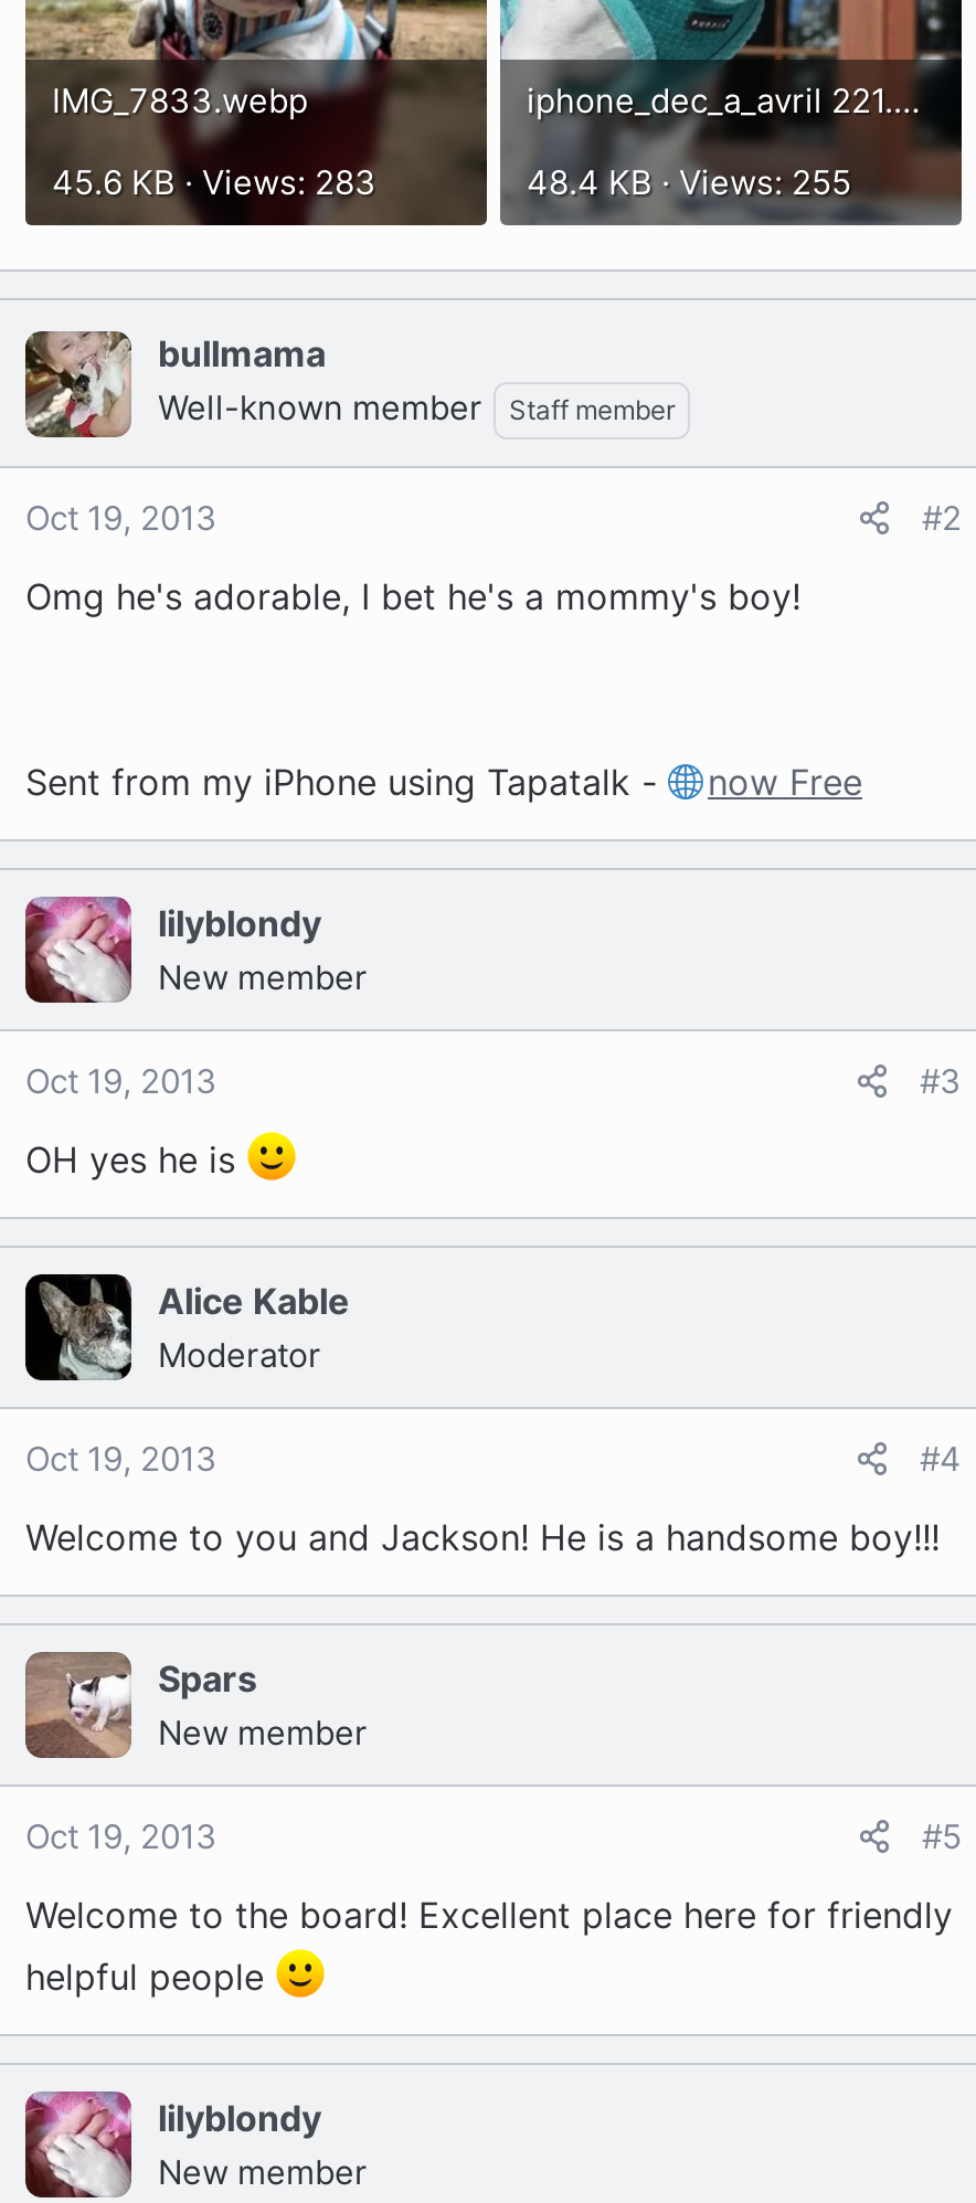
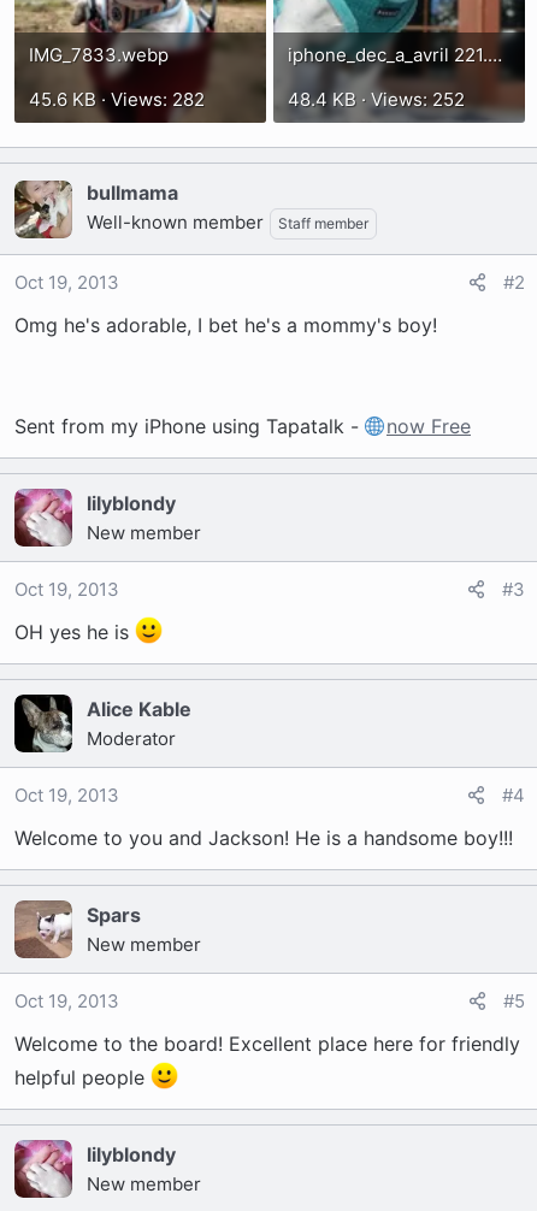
[52,161,376,203] 45.6 KB · Views: 283 -> [29,88,205,111] 45.6 KB · Views: 282
[527,161,851,203] 48.4 KB · Views: 255 -> [288,88,465,111] 48.4 KB · Views: 252

